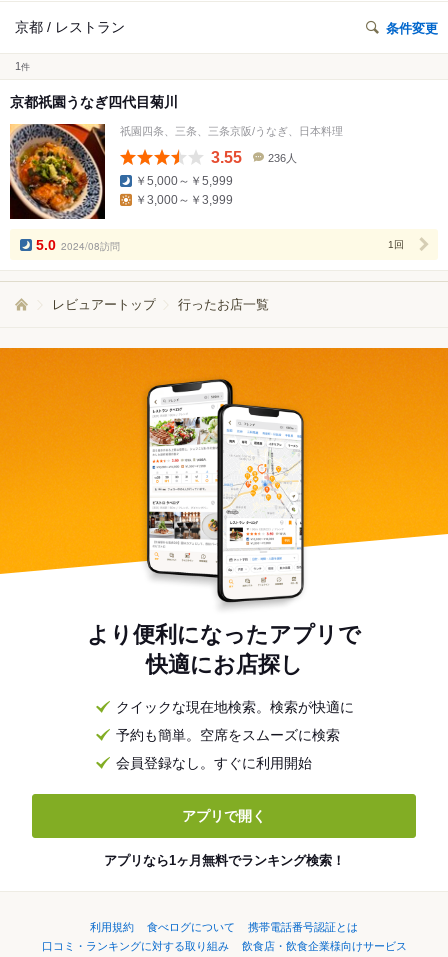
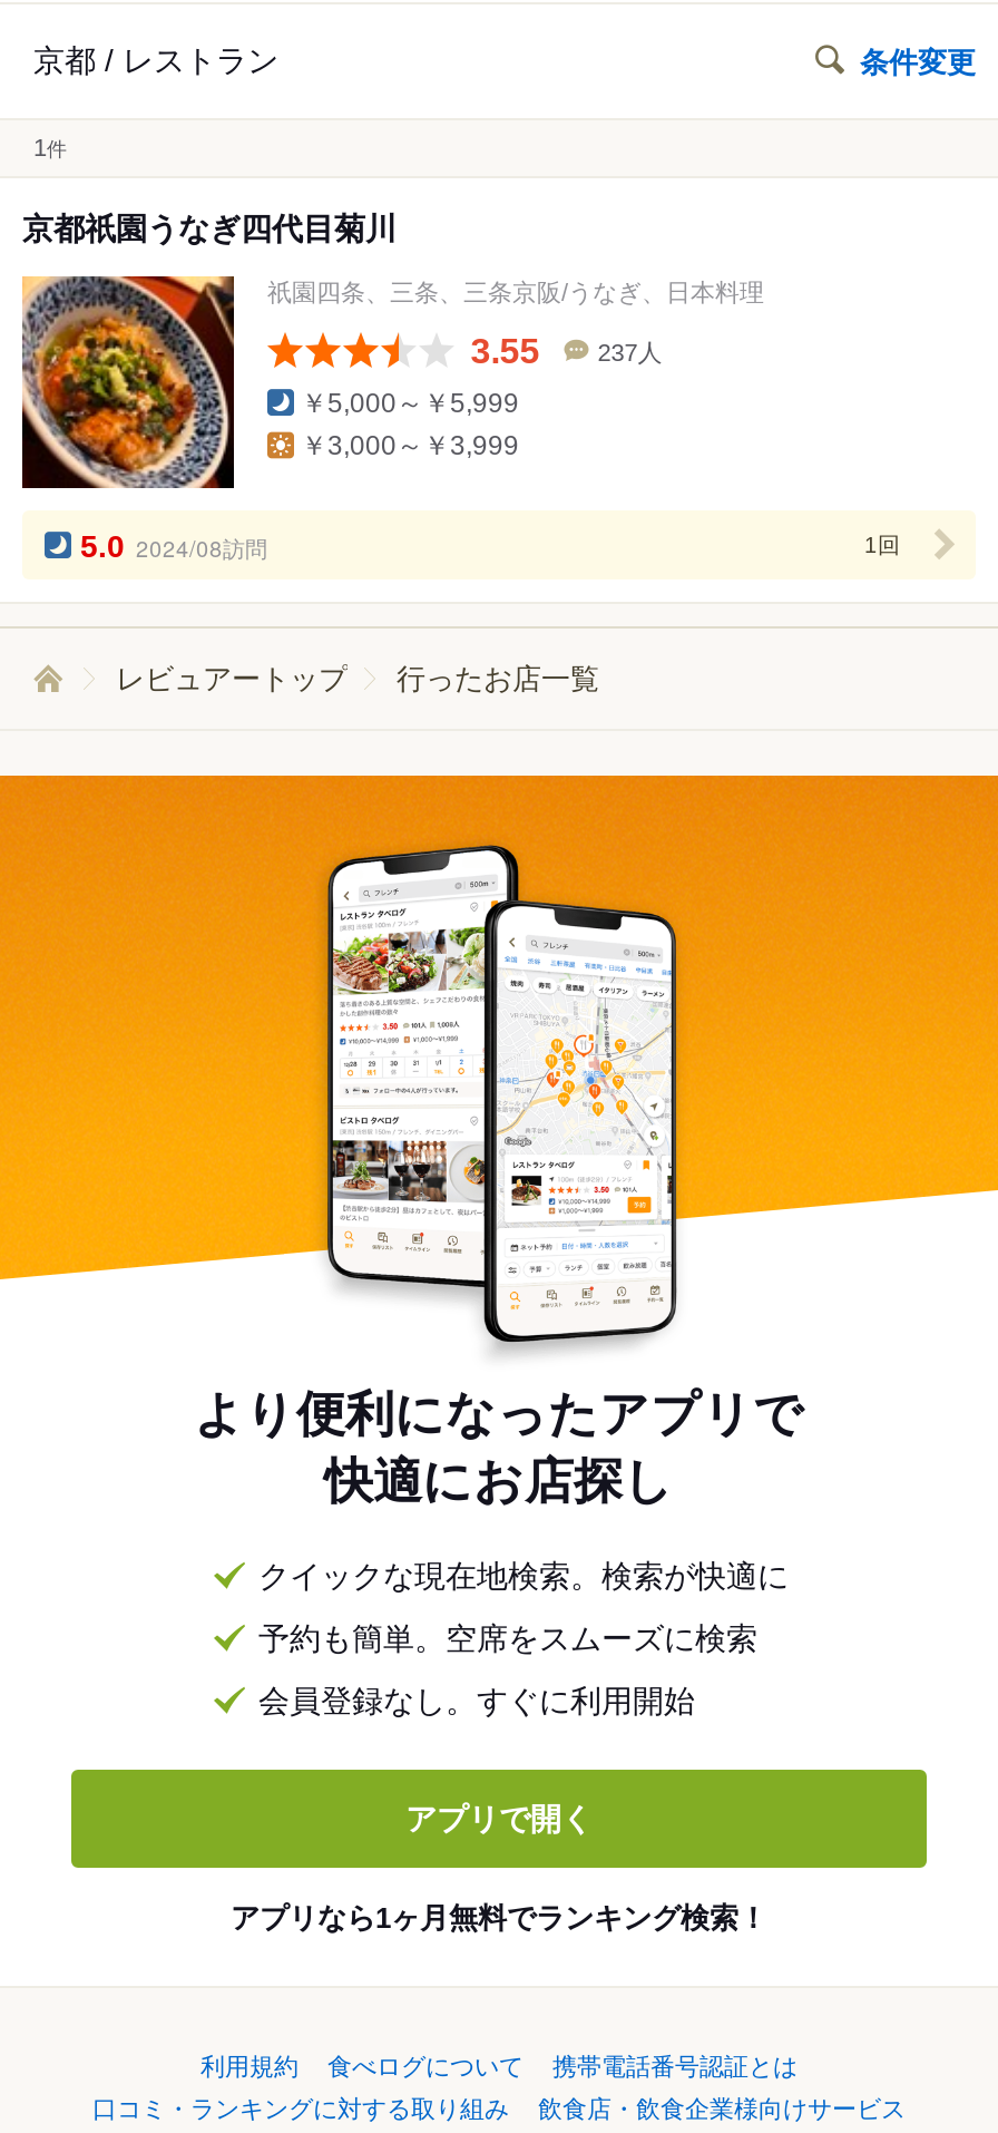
[268,152,297,164] 236人 -> [597,339,662,366] 237人

